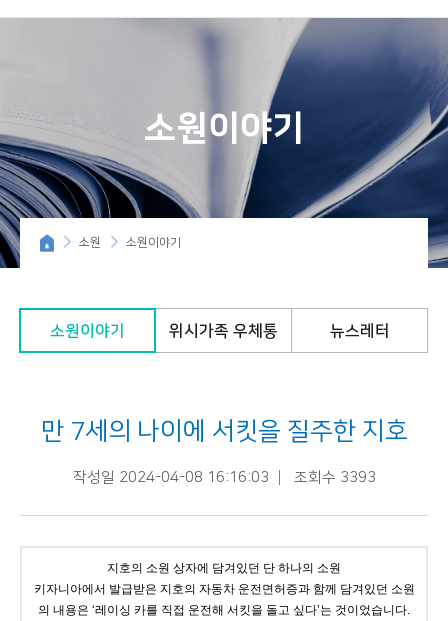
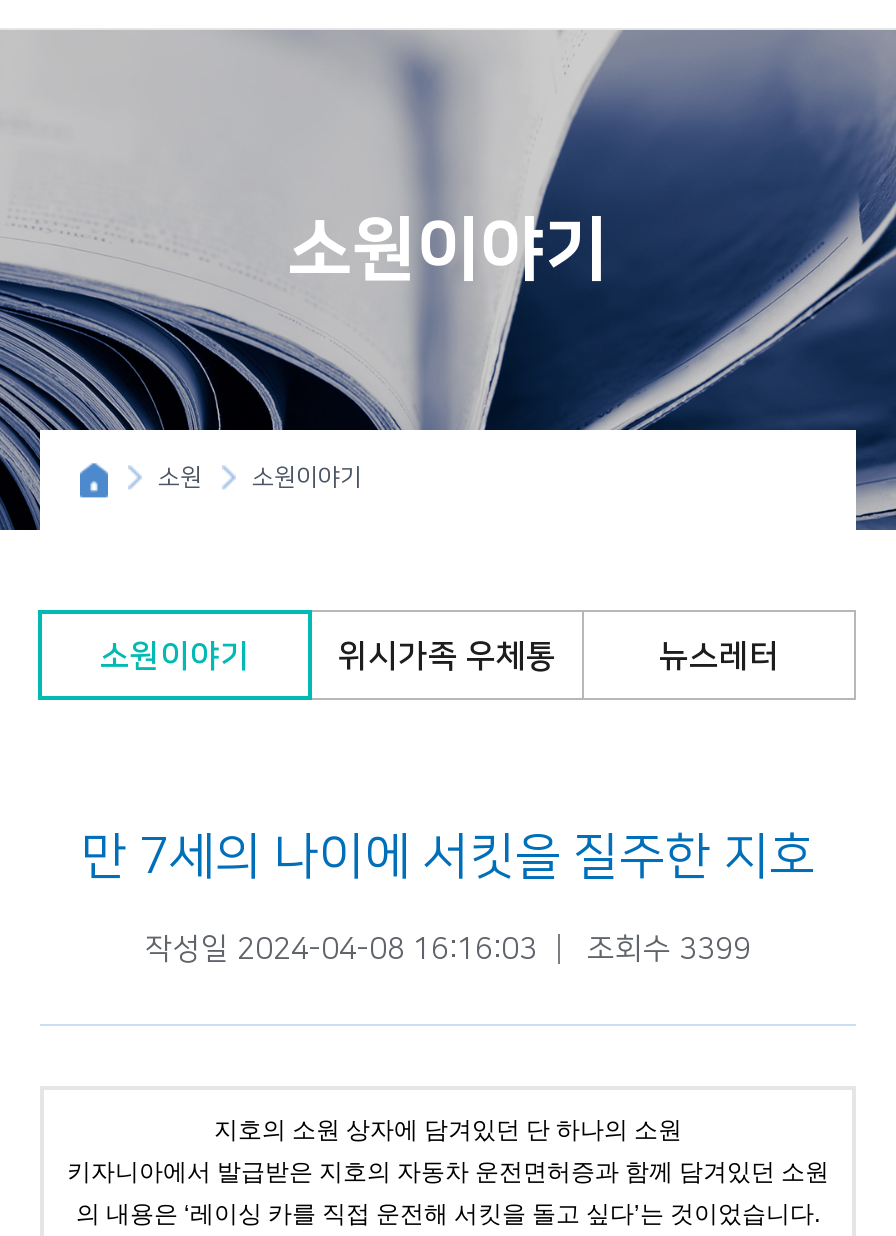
[72,469,375,486] 작성일 2024-04-08 16:16:03 조회수 3393 -> [145,932,751,966] 작성일 2024-04-08 16:16:03 조회수 3399

